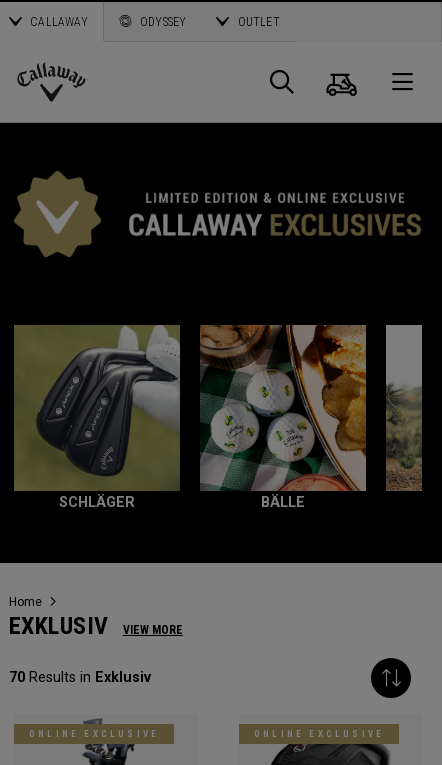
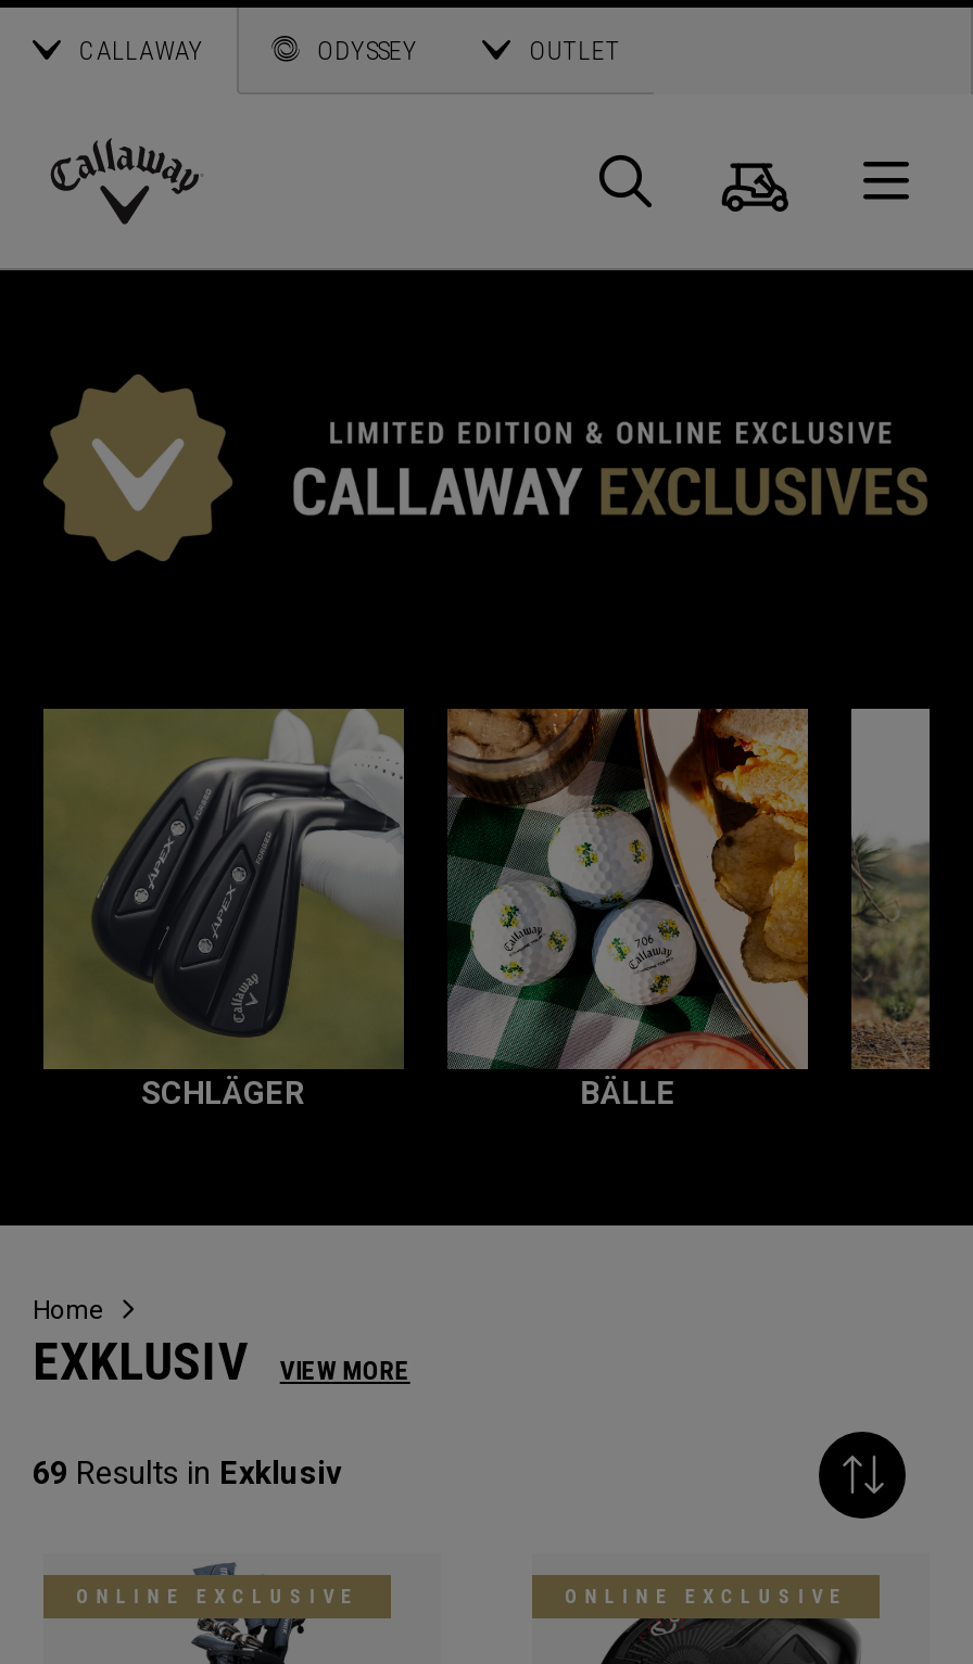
[9,669,151,686] 70 Results in Exklusiv -> [33,1456,341,1493] 69 Results in Exklusiv

